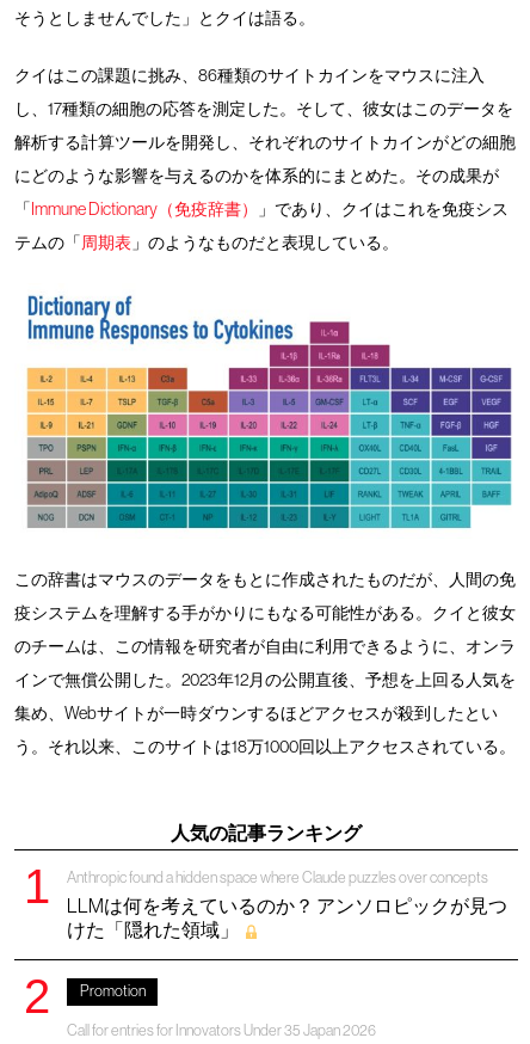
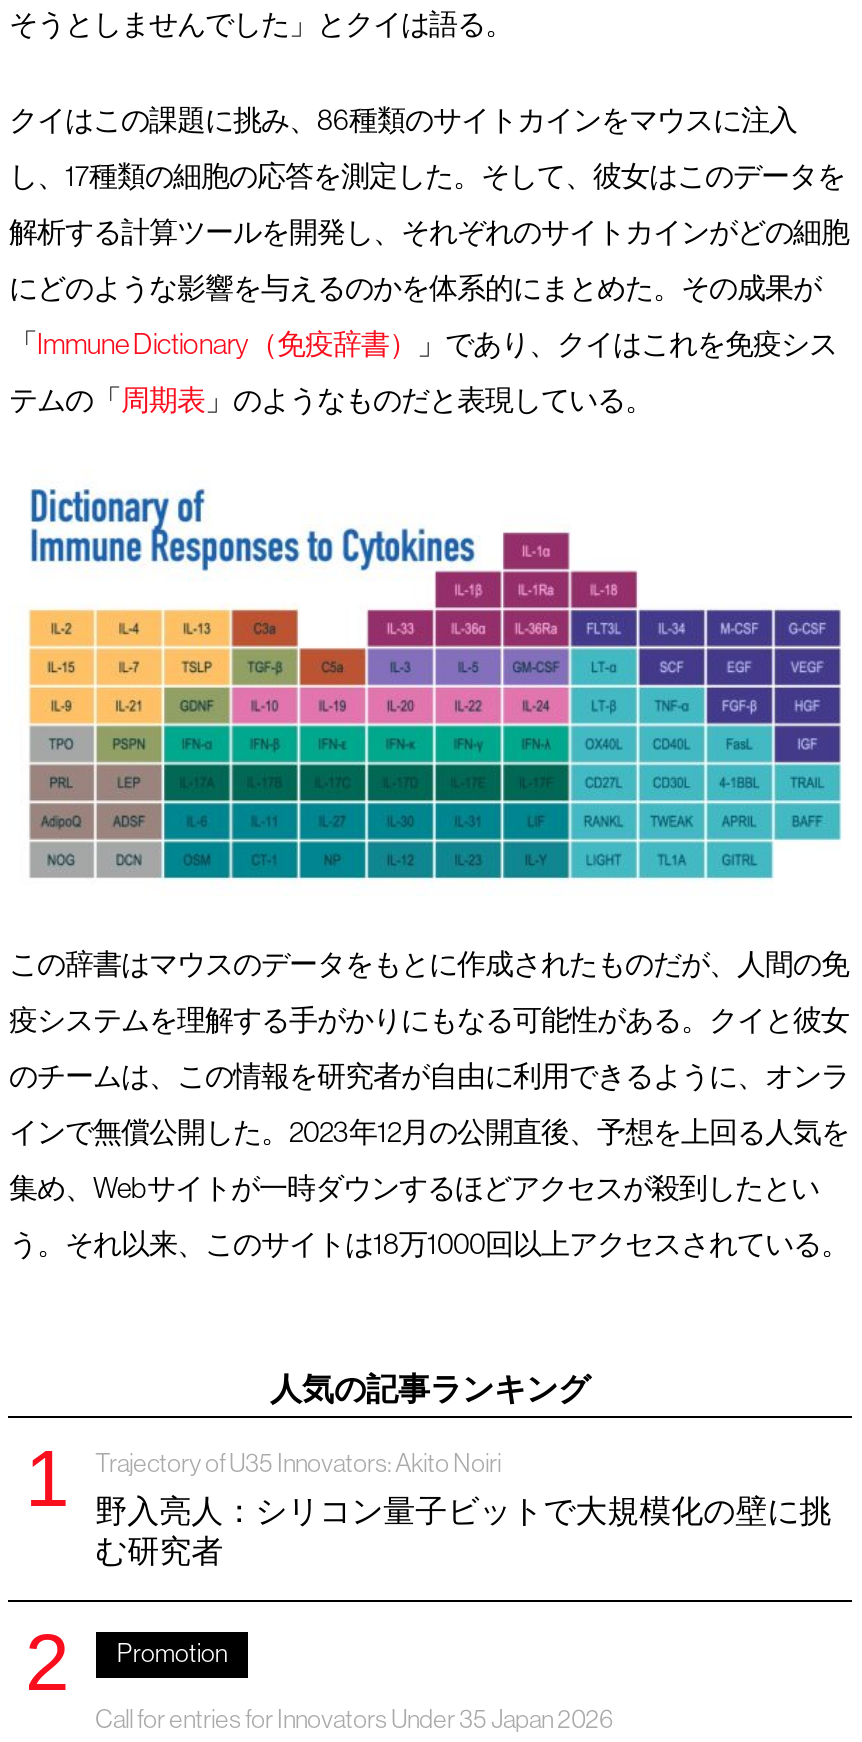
[66,868,507,939] Anthropic found a hidden space where Claude puzzles over concepts | LLMは何を考えているのか？ アンソロピックが見つ | けた「隠れた領域」 -> [95,1447,831,1567] Trajectory of U35 Innovators: Akito Noiri | 野入亮人：シリコン量子ビットで大規模化の壁に挑 | む研究者

